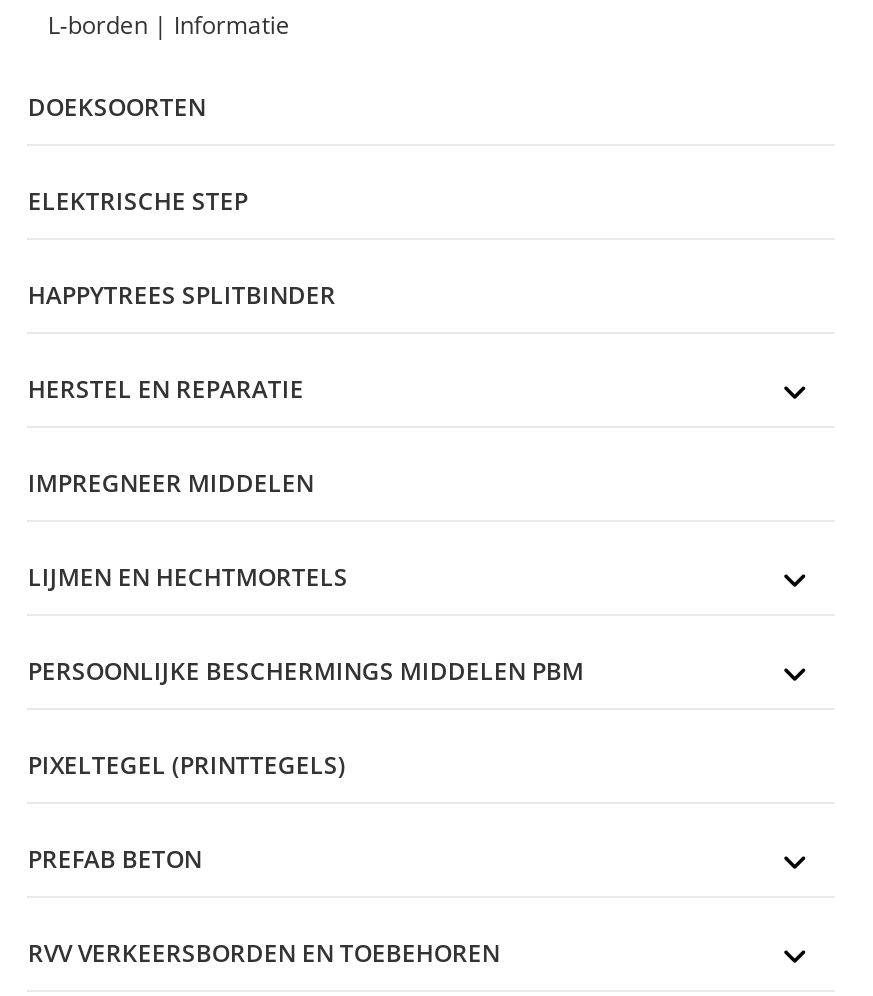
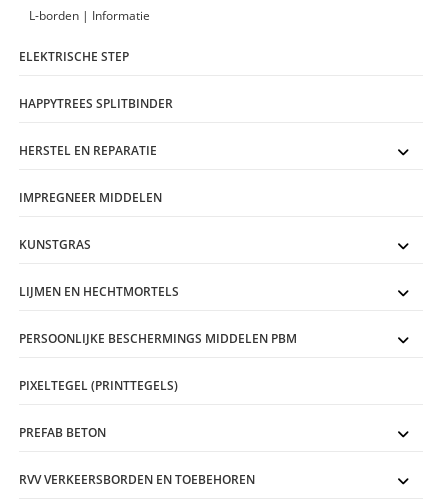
[28,90,206,124] DOEKSOORTEN -> none
moved [28,184,336,500] -> [19,48,173,206]: ELEKTRISCHE STEP | HAPPYTREES SPLITBINDER | HERSTEL EN REPARATIE | IMPREGNEER MIDDELEN
none -> [19,236,91,253] KUNSTGRAS

